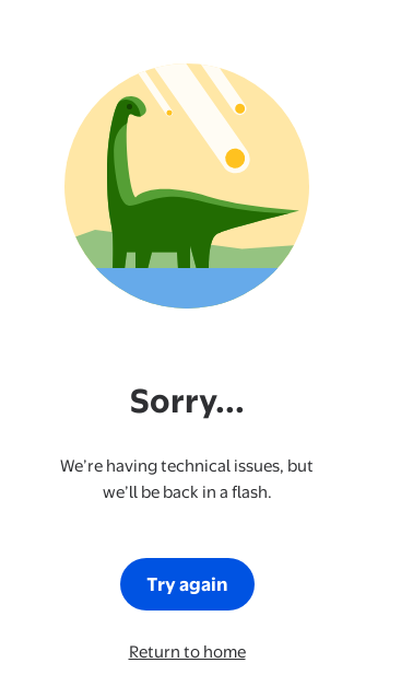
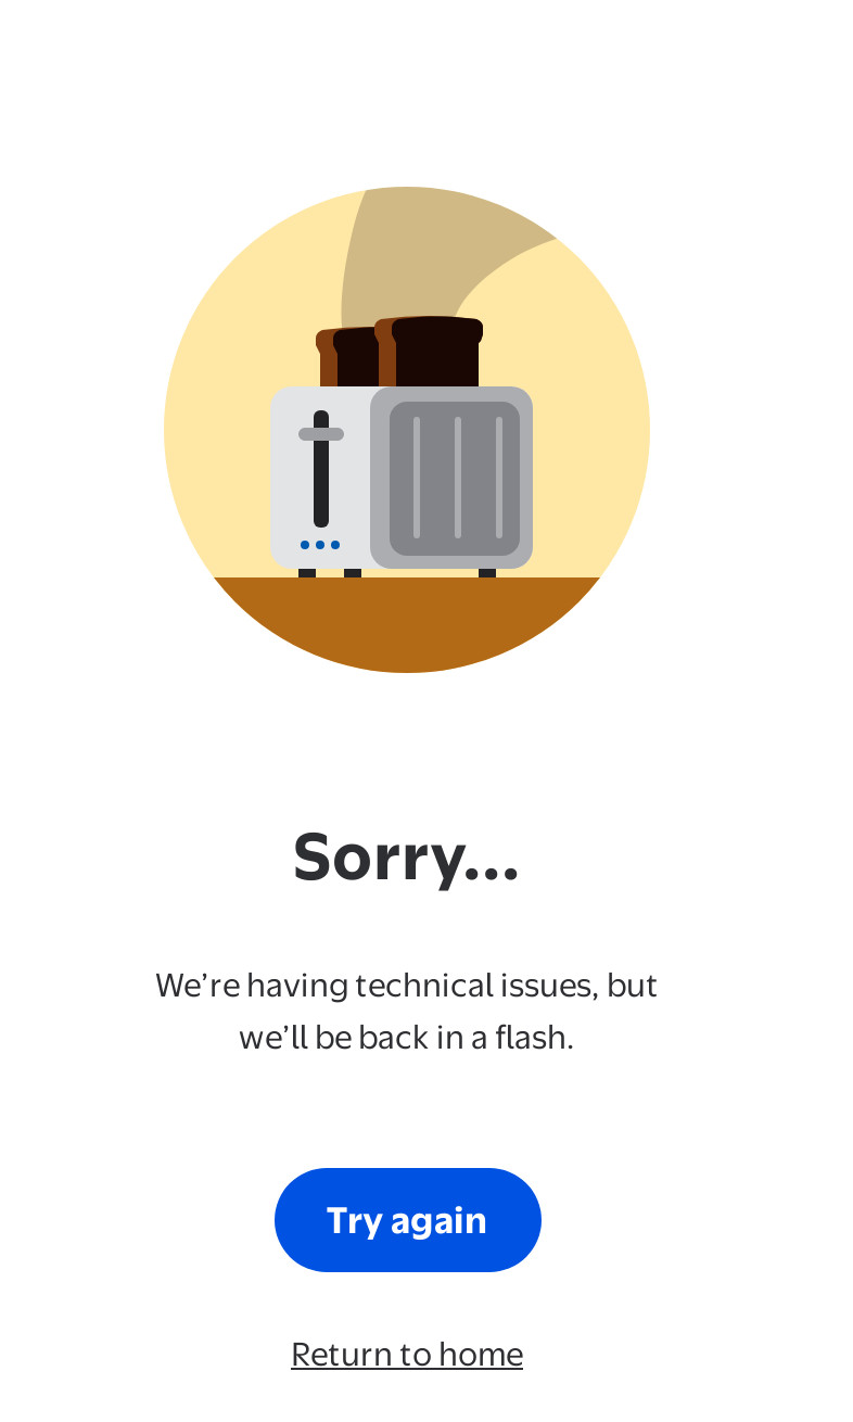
[75,65,298,310] [image] -> [188,187,622,675] [image]

